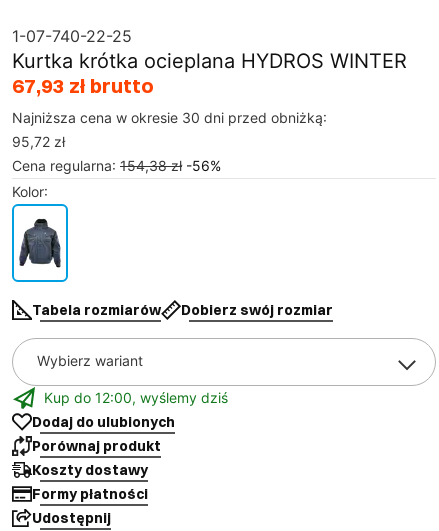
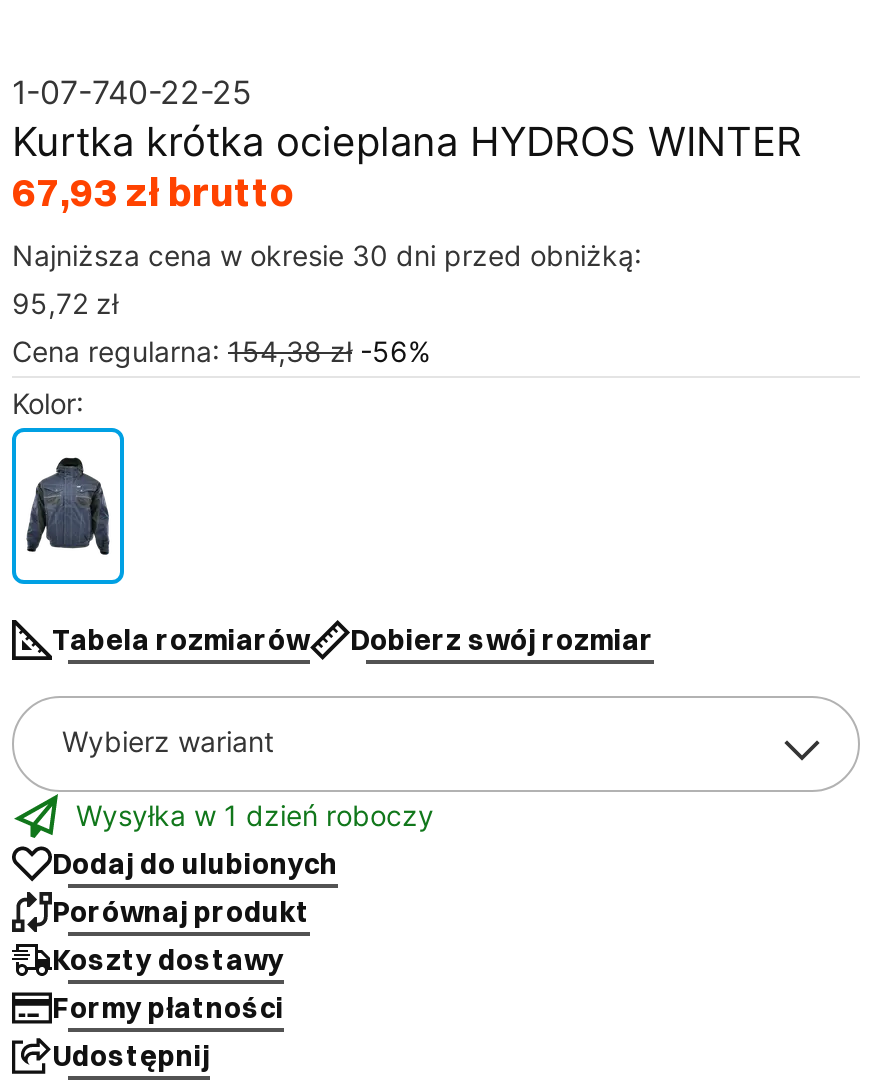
[44,389,228,406] Kup do 12:00, wyślemy dziś -> [76,798,434,832] Wysyłka w 1 dzień roboczy

